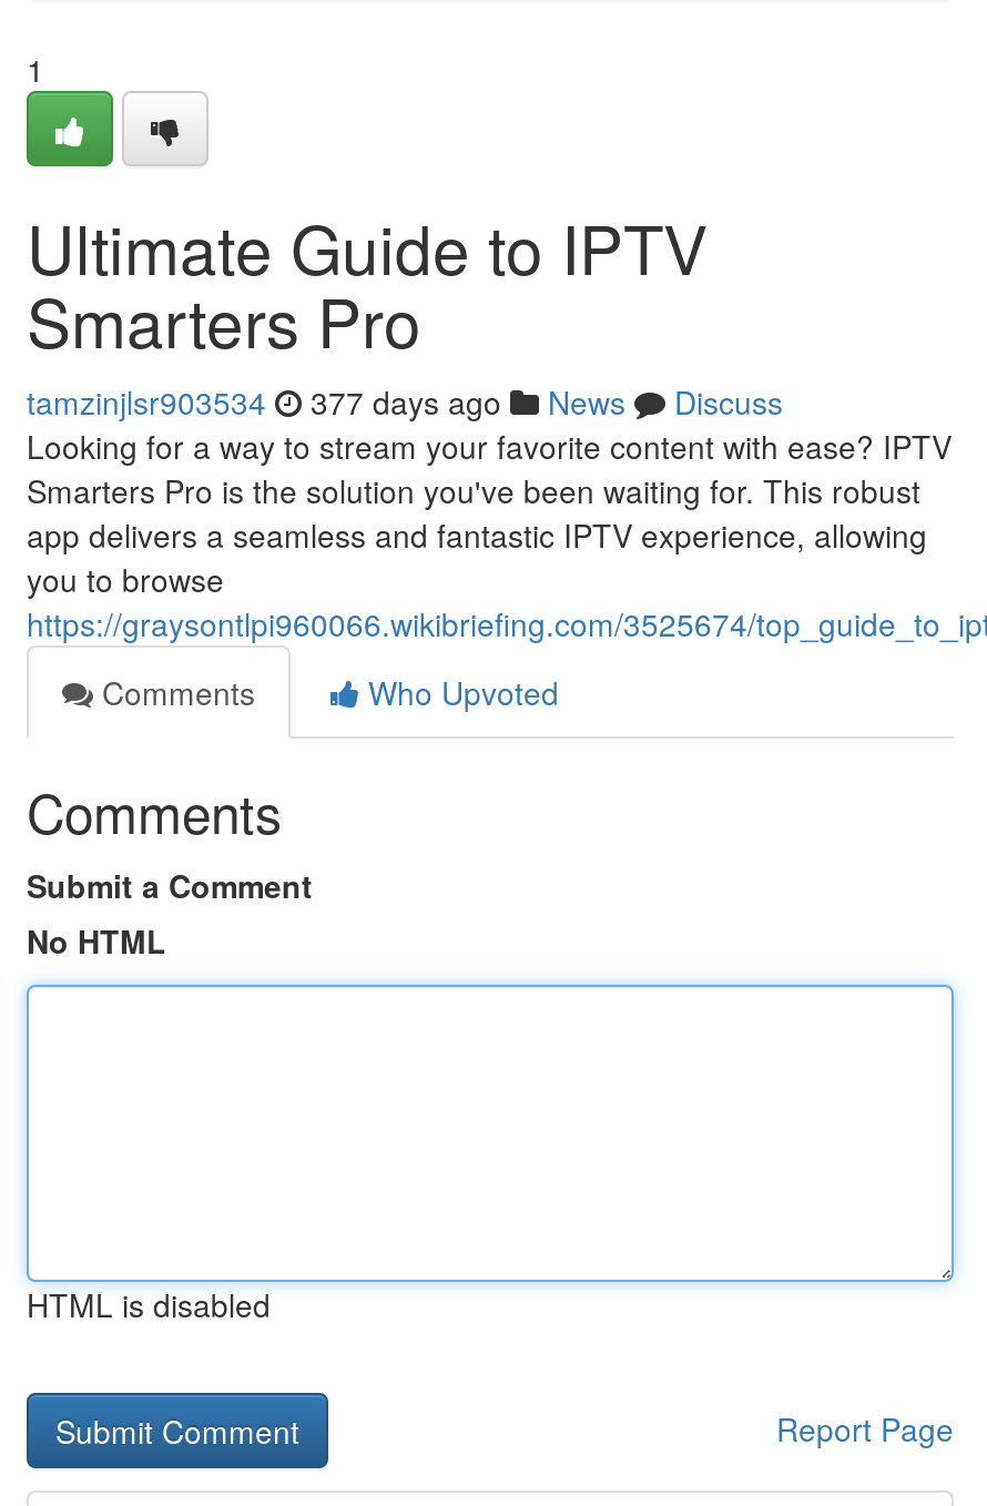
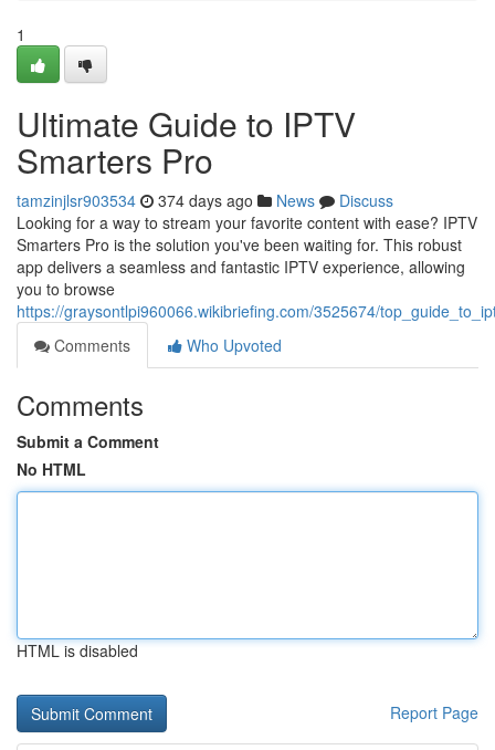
[27,379,783,424] tamzinjlsr903534 377 days ago News Discuss -> [17,189,393,211] tamzinjlsr903534 374 days ago News Discuss

